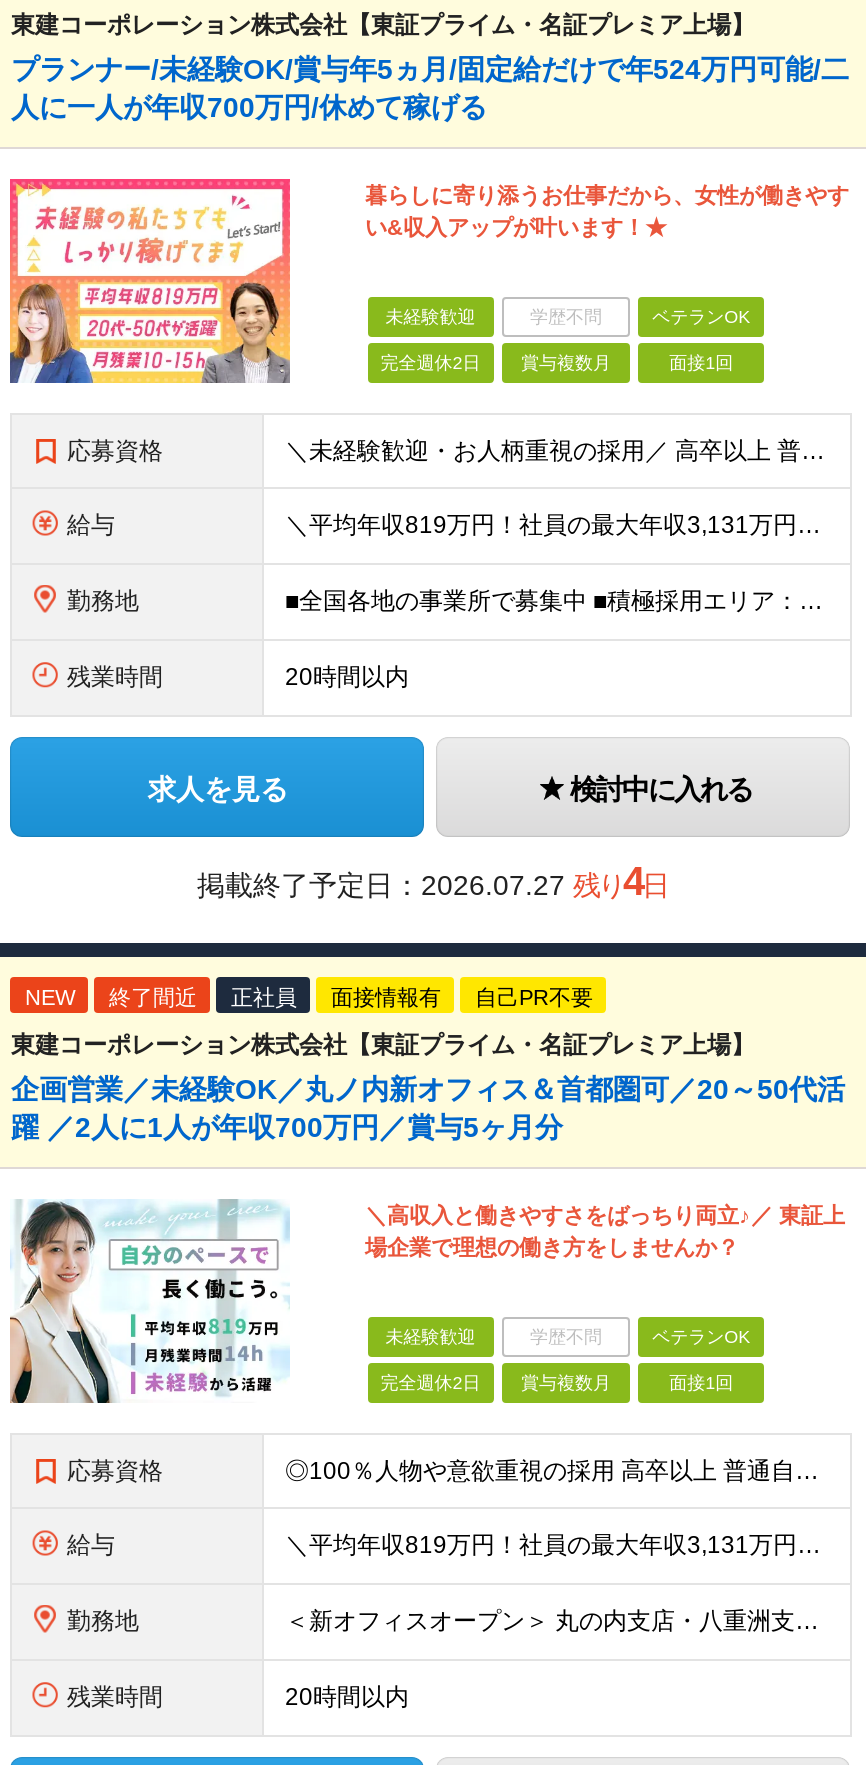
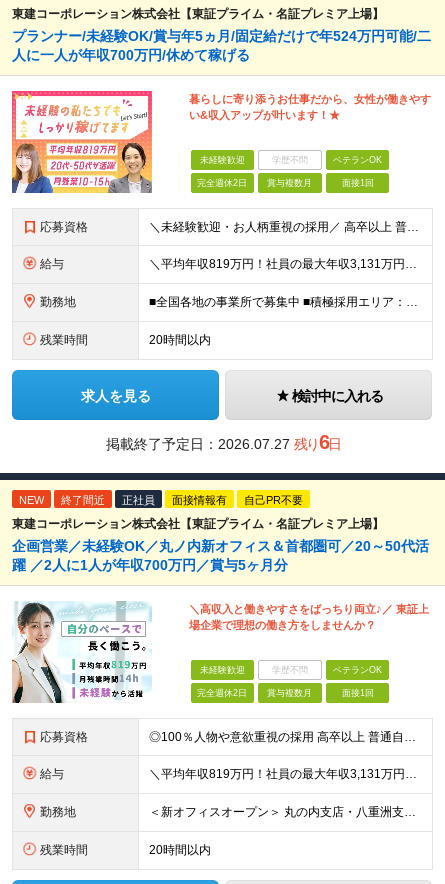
[197,859,667,903] 掲載終了予定日：2026.07.27 残り4日 -> [105,431,340,453] 掲載終了予定日：2026.07.27 残り6日

